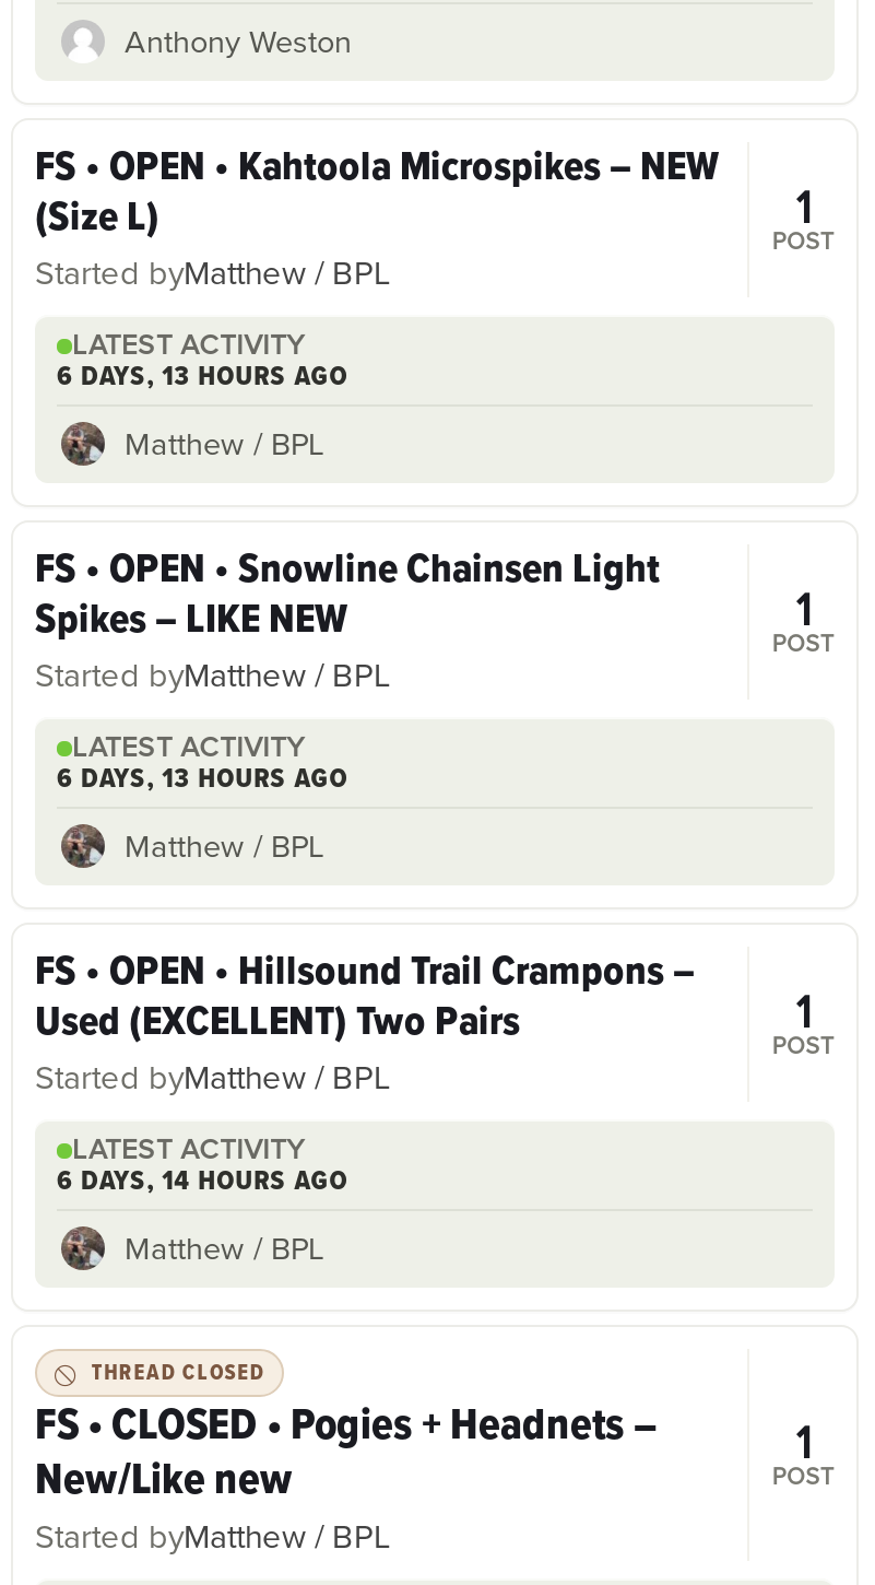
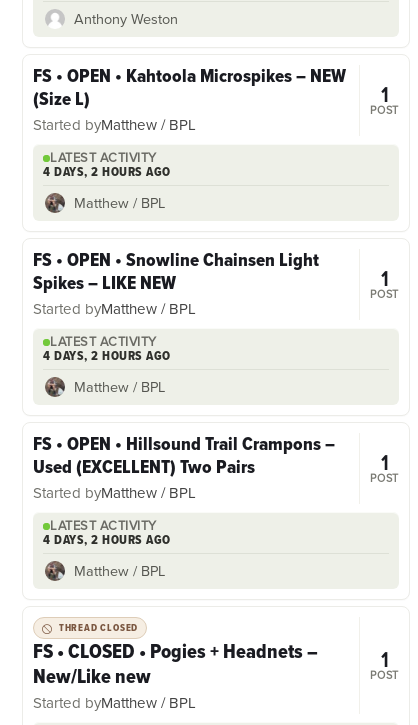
[57,359,348,394] 6 DAYS, 13 HOURS AGO -> [43,164,171,180] 4 DAYS, 2 HOURS AGO
[57,761,348,796] 6 DAYS, 13 HOURS AGO -> [43,348,171,364] 4 DAYS, 2 HOURS AGO
[57,1163,348,1198] 6 DAYS, 14 HOURS AGO -> [43,532,171,548] 4 DAYS, 2 HOURS AGO

